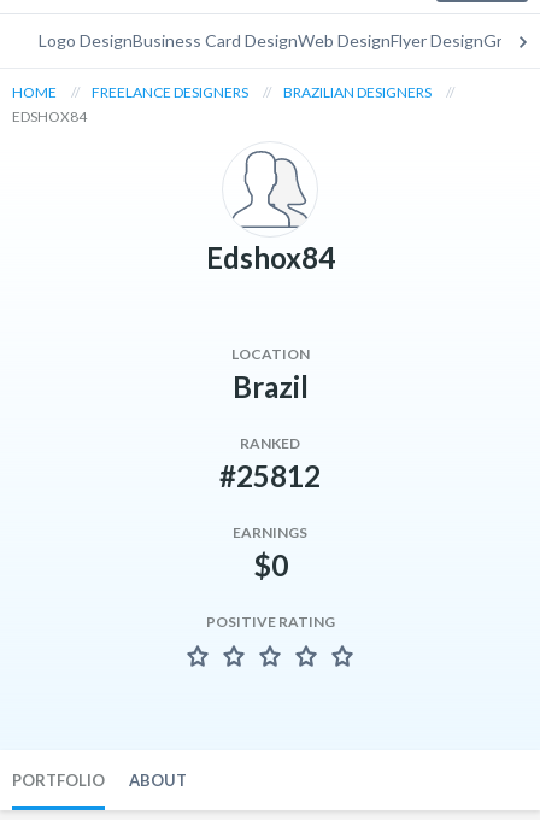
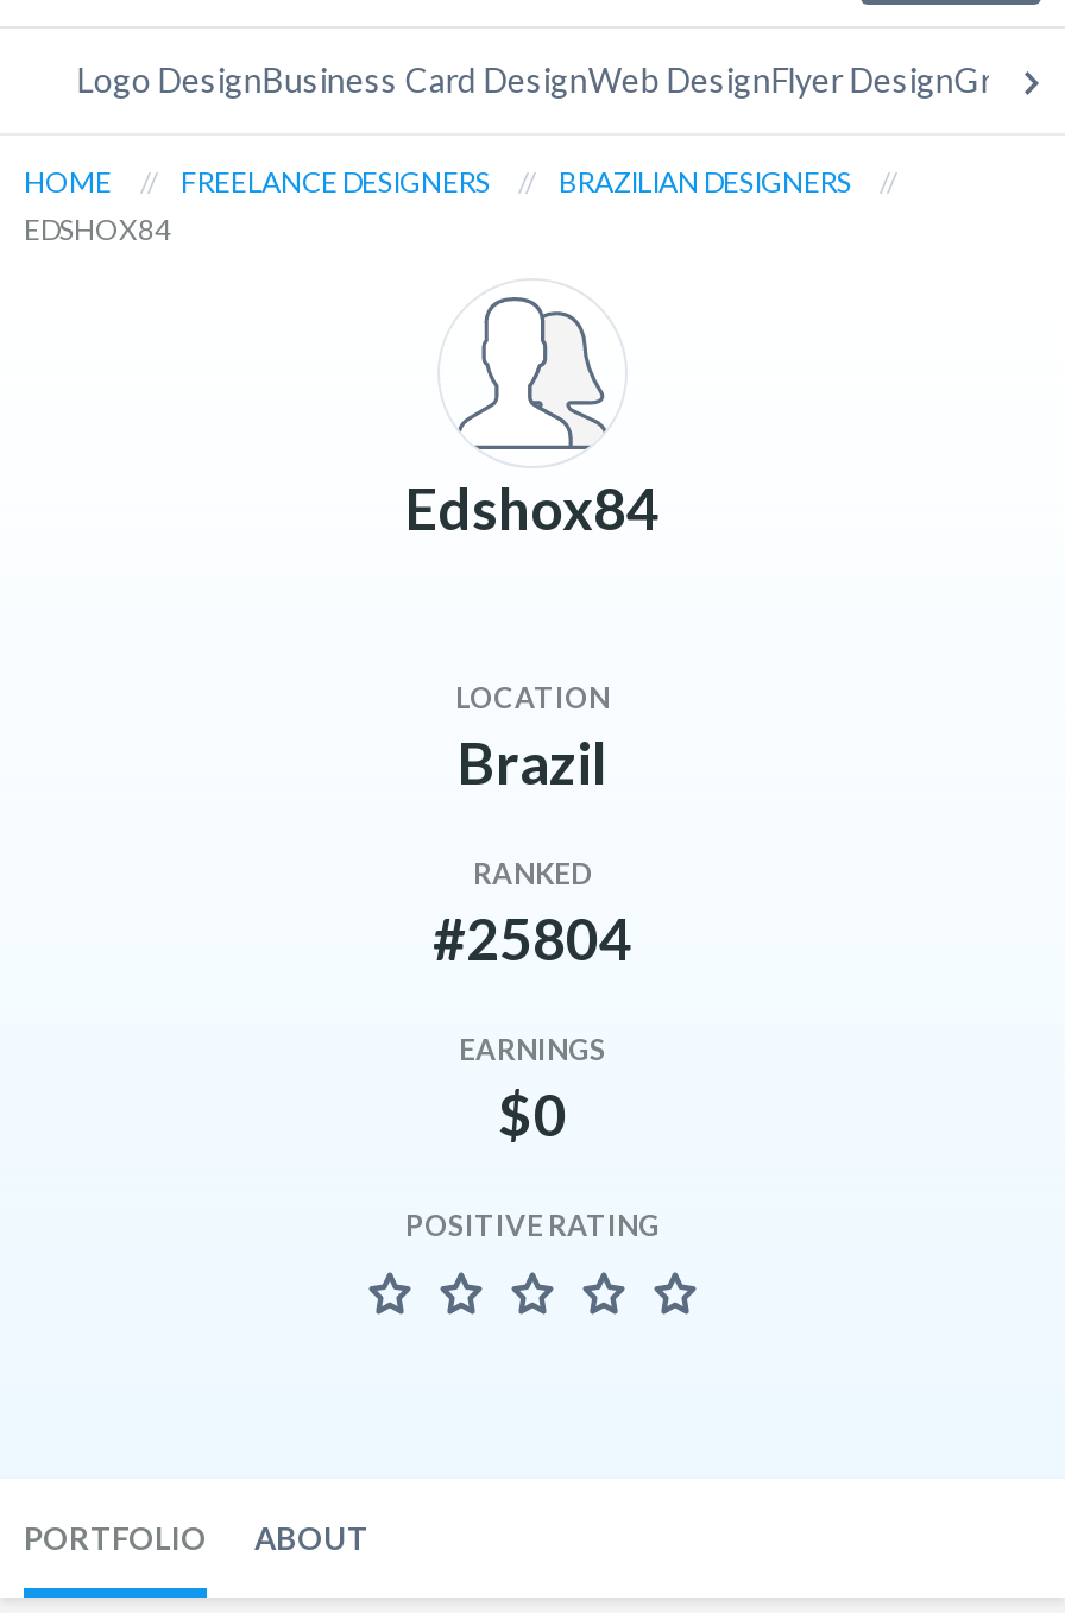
[219,458,321,493] #25812 -> [433,903,632,972] #25804

